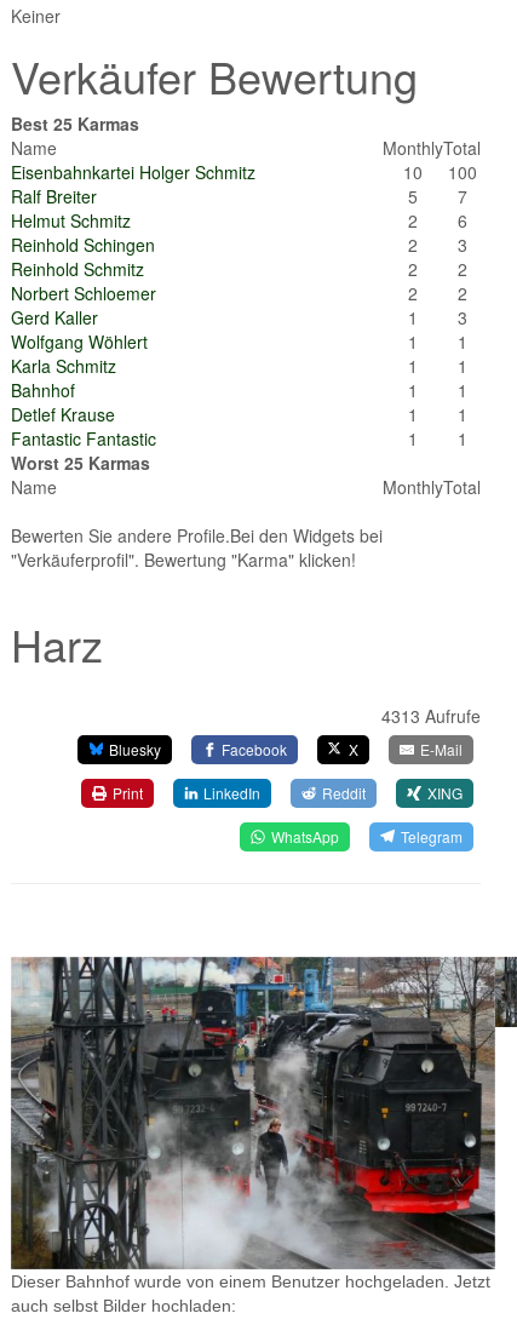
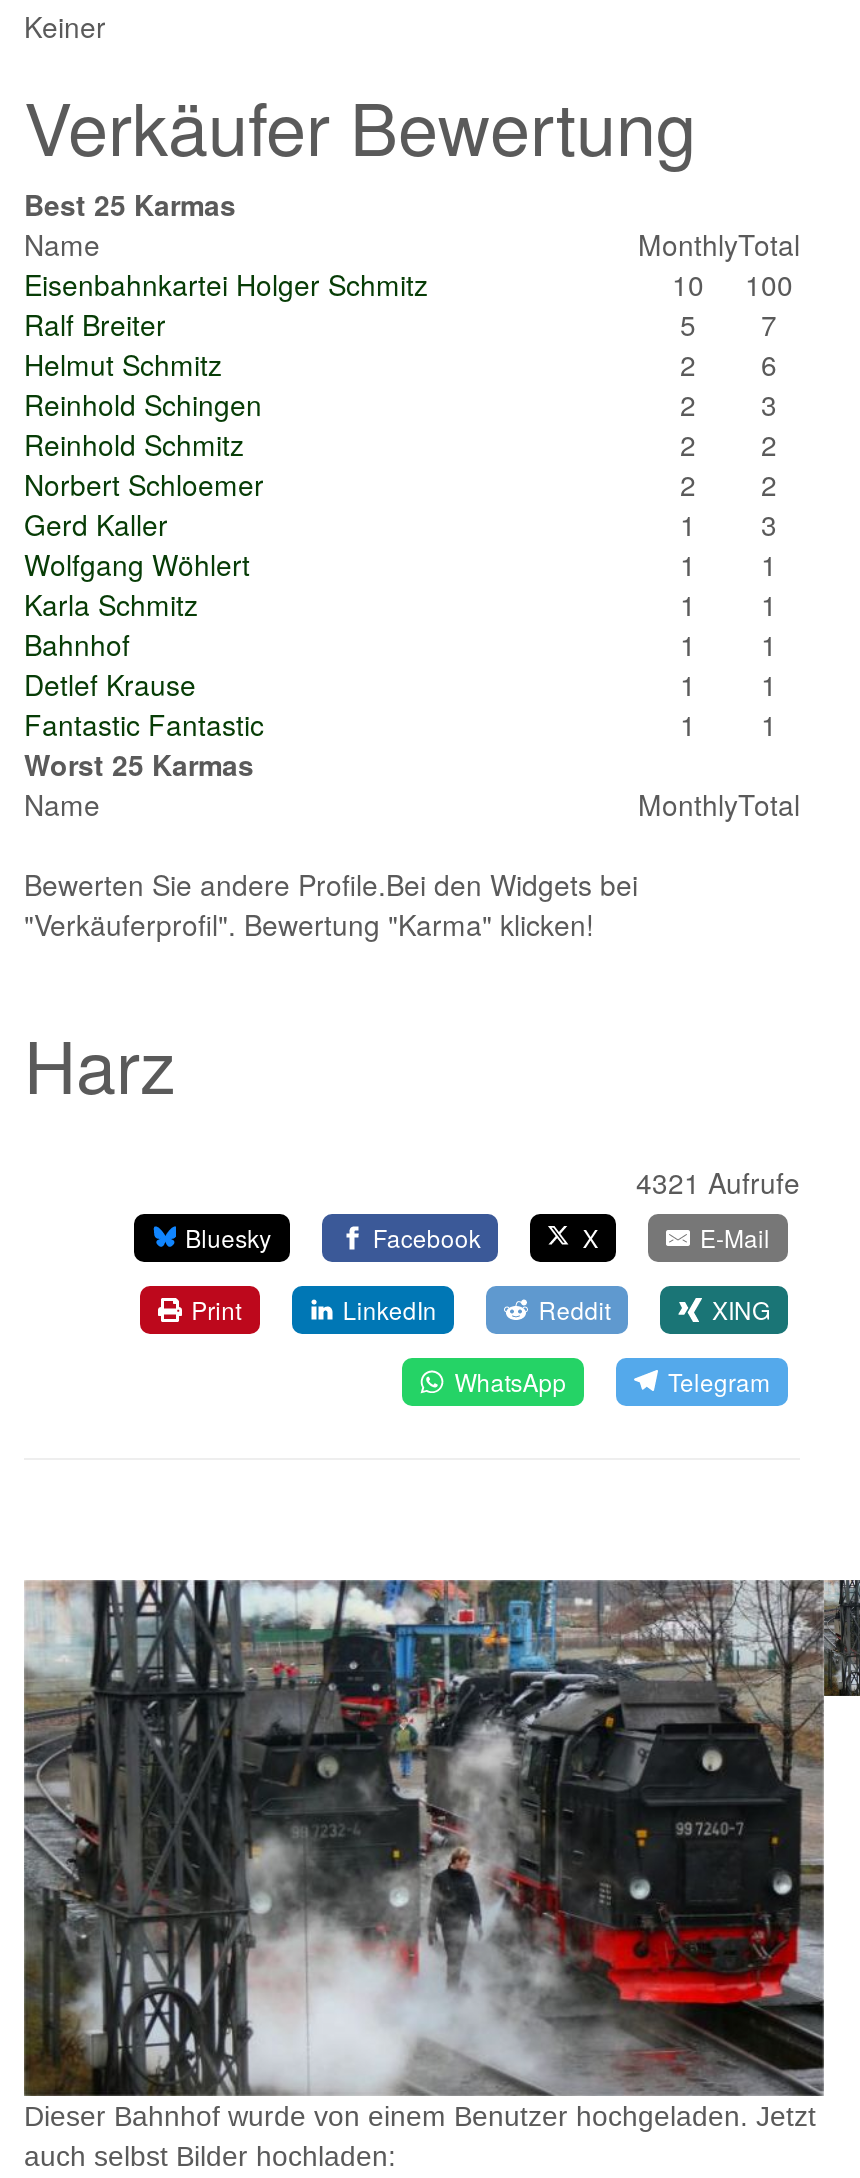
[381,704,481,728] 4313 Aufrufe -> [636,1162,800,1202] 4321 Aufrufe

